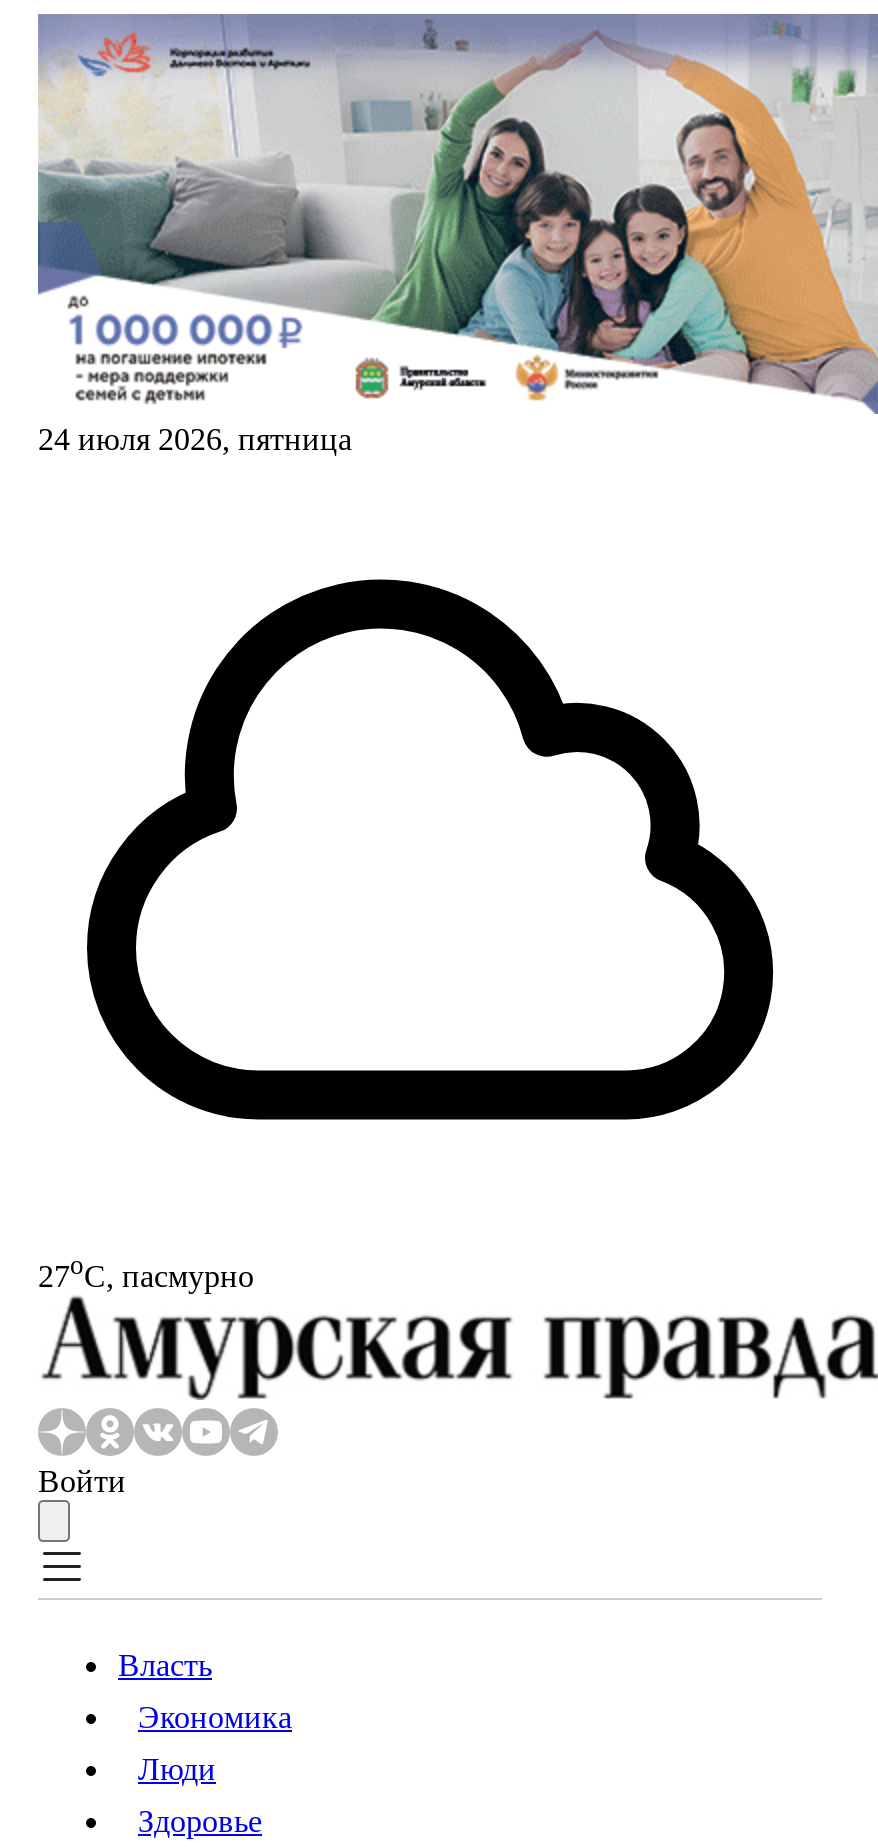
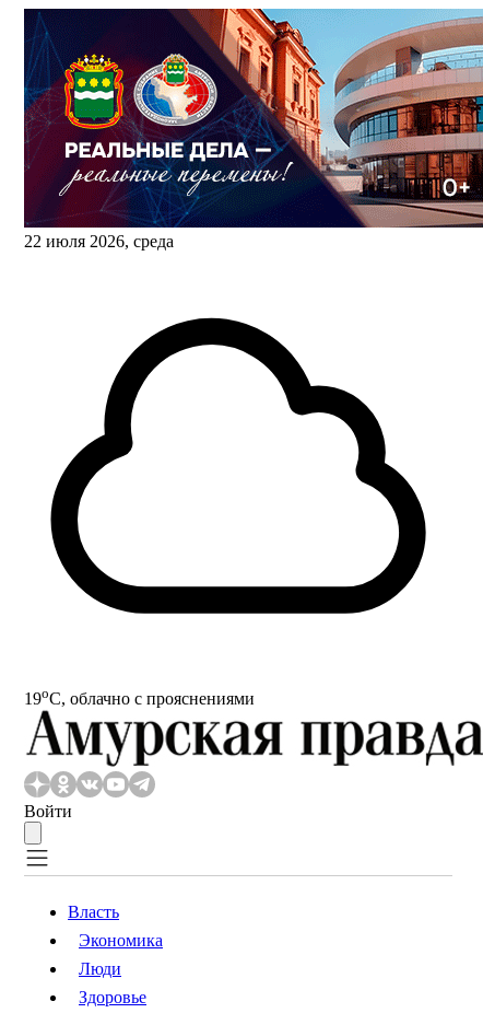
[36,12,872,456] [image] | 24 июля 2026, пятница -> [23,8,480,251] [image] | 22 июля 2026, среда
[38,1250,254,1293] 27oС, пасмурно -> [24,685,255,708] 19oС, облачно с прояснениями

